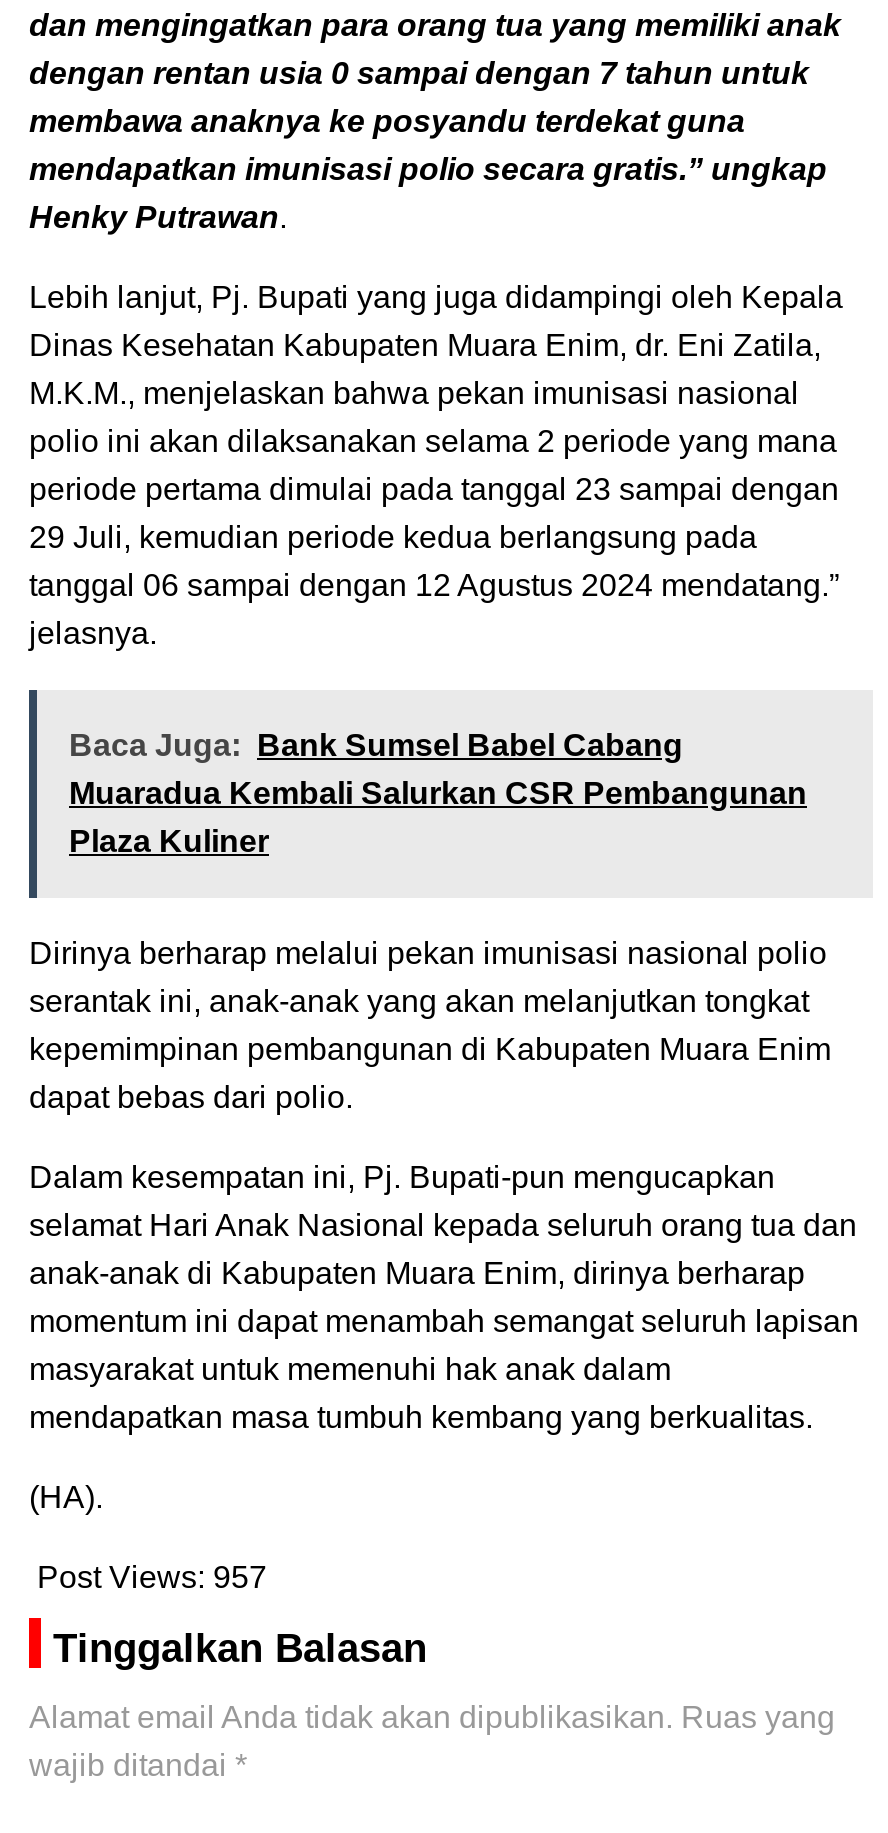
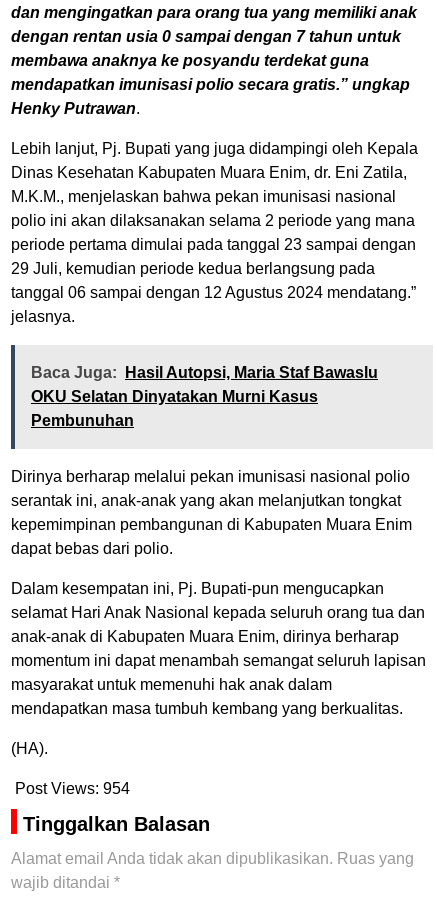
[69,728,807,858] Baca Juga: Bank Sumsel Babel Cabang | Muaradua Kembali Salurkan CSR Pembangunan | Plaza Kuliner -> [31,364,378,429] Baca Juga: Hasil Autopsi, Maria Staf Bawaslu | OKU Selatan Dinyatakan Murni Kasus | Pembunuhan
[37,1560,267,1594] Post Views: 957 -> [15,780,130,797] Post Views: 954

